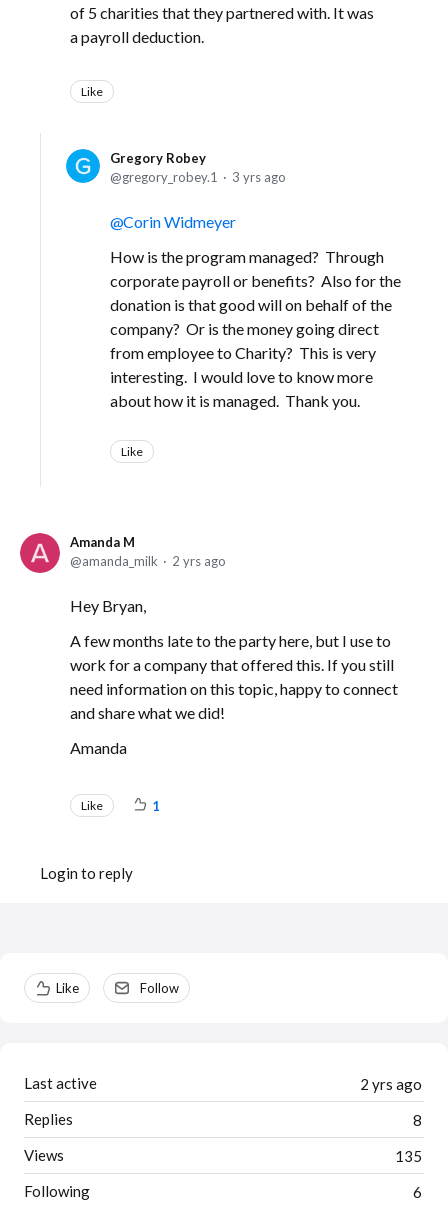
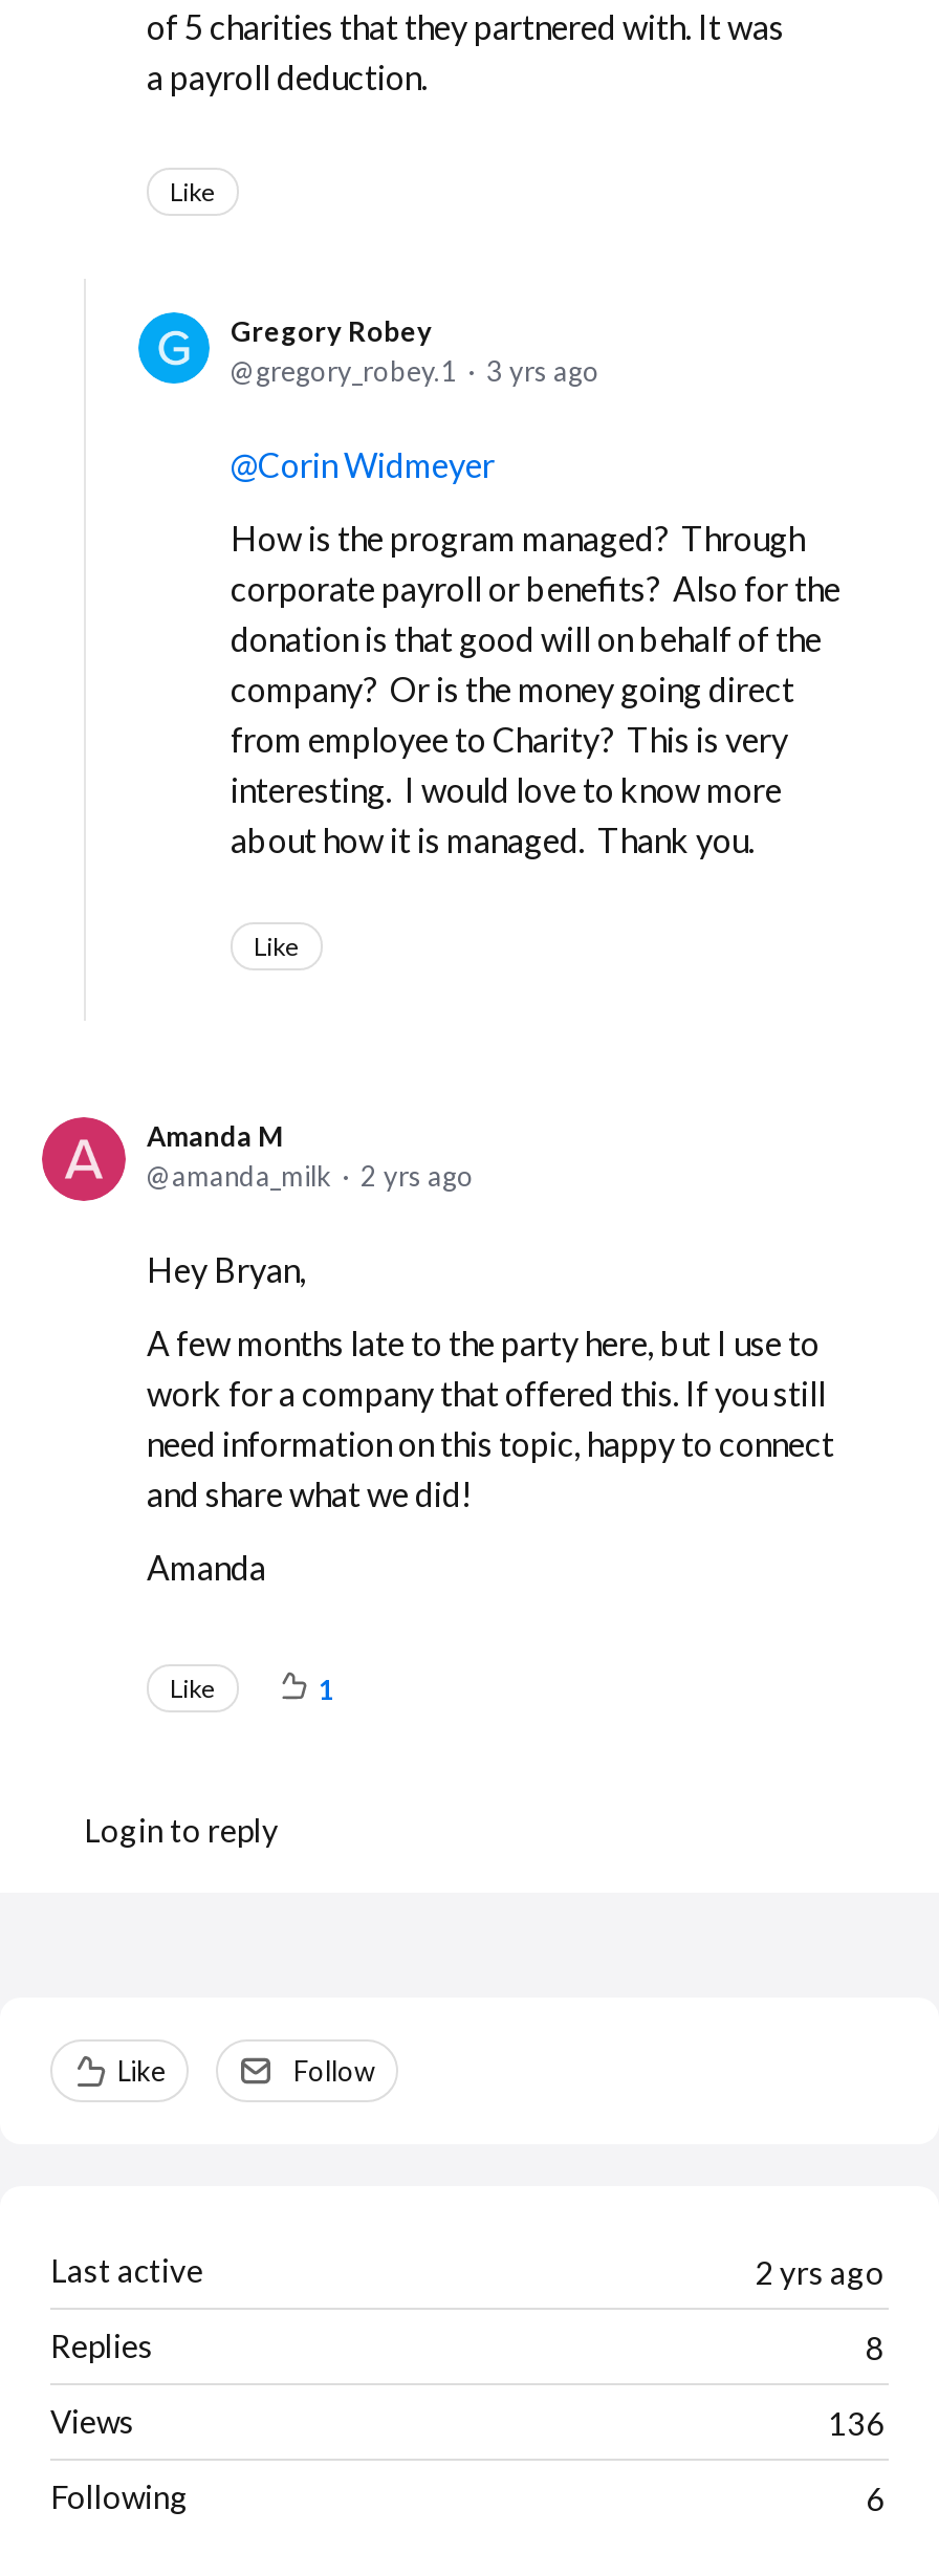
[395,1147,422,1165] 135 -> [828,2404,885,2442] 136

